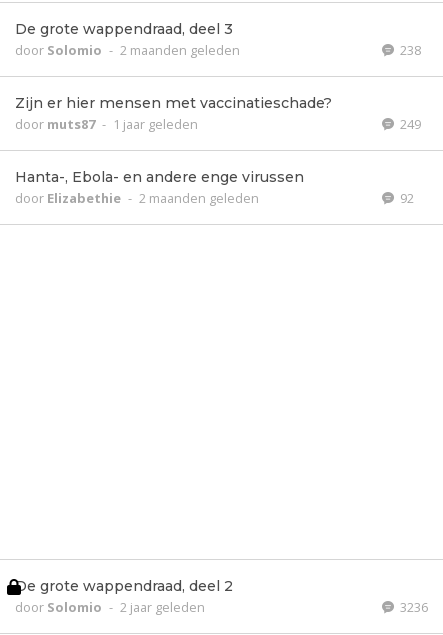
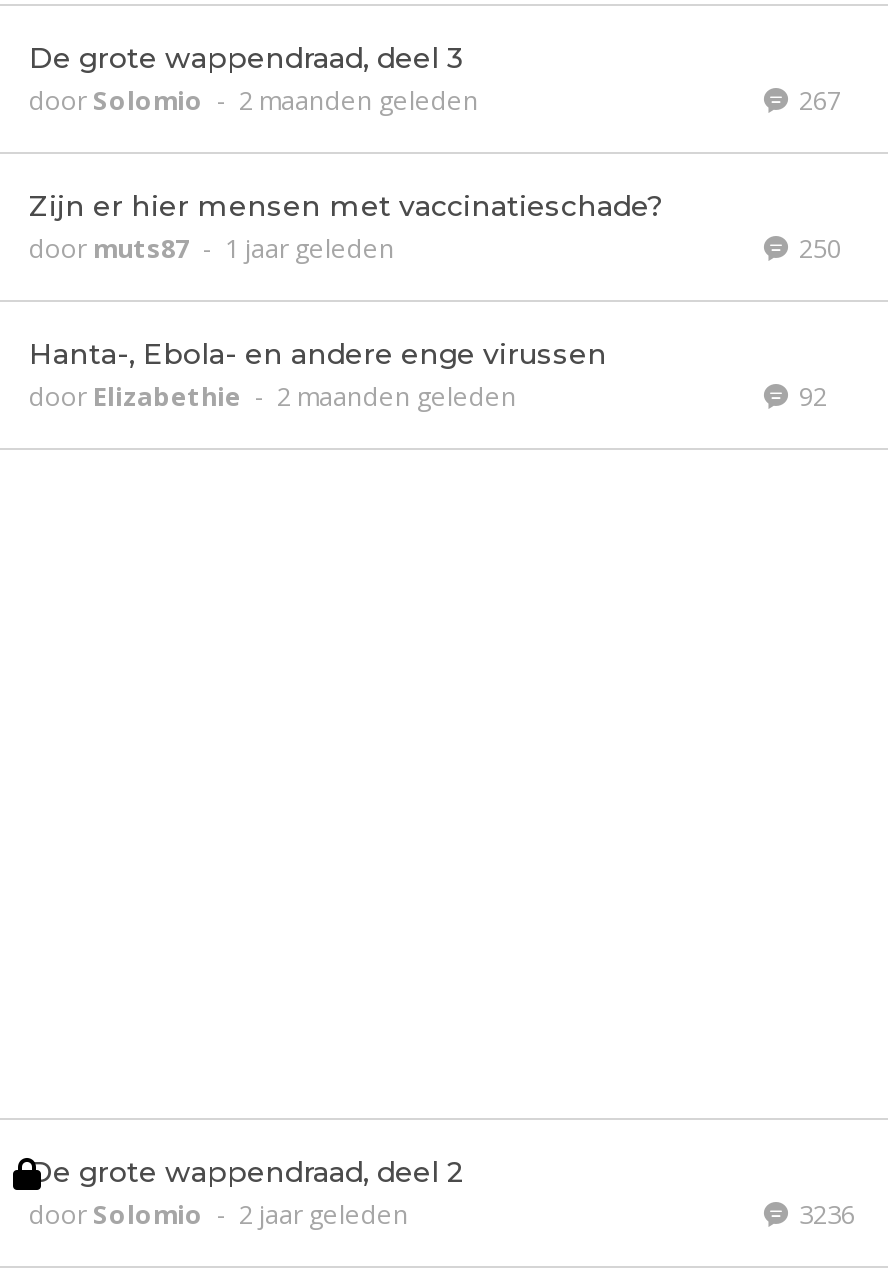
[397,41,421,59] 238 -> [793,82,841,118] 267
[397,115,421,133] 249 -> [793,230,841,266] 250

